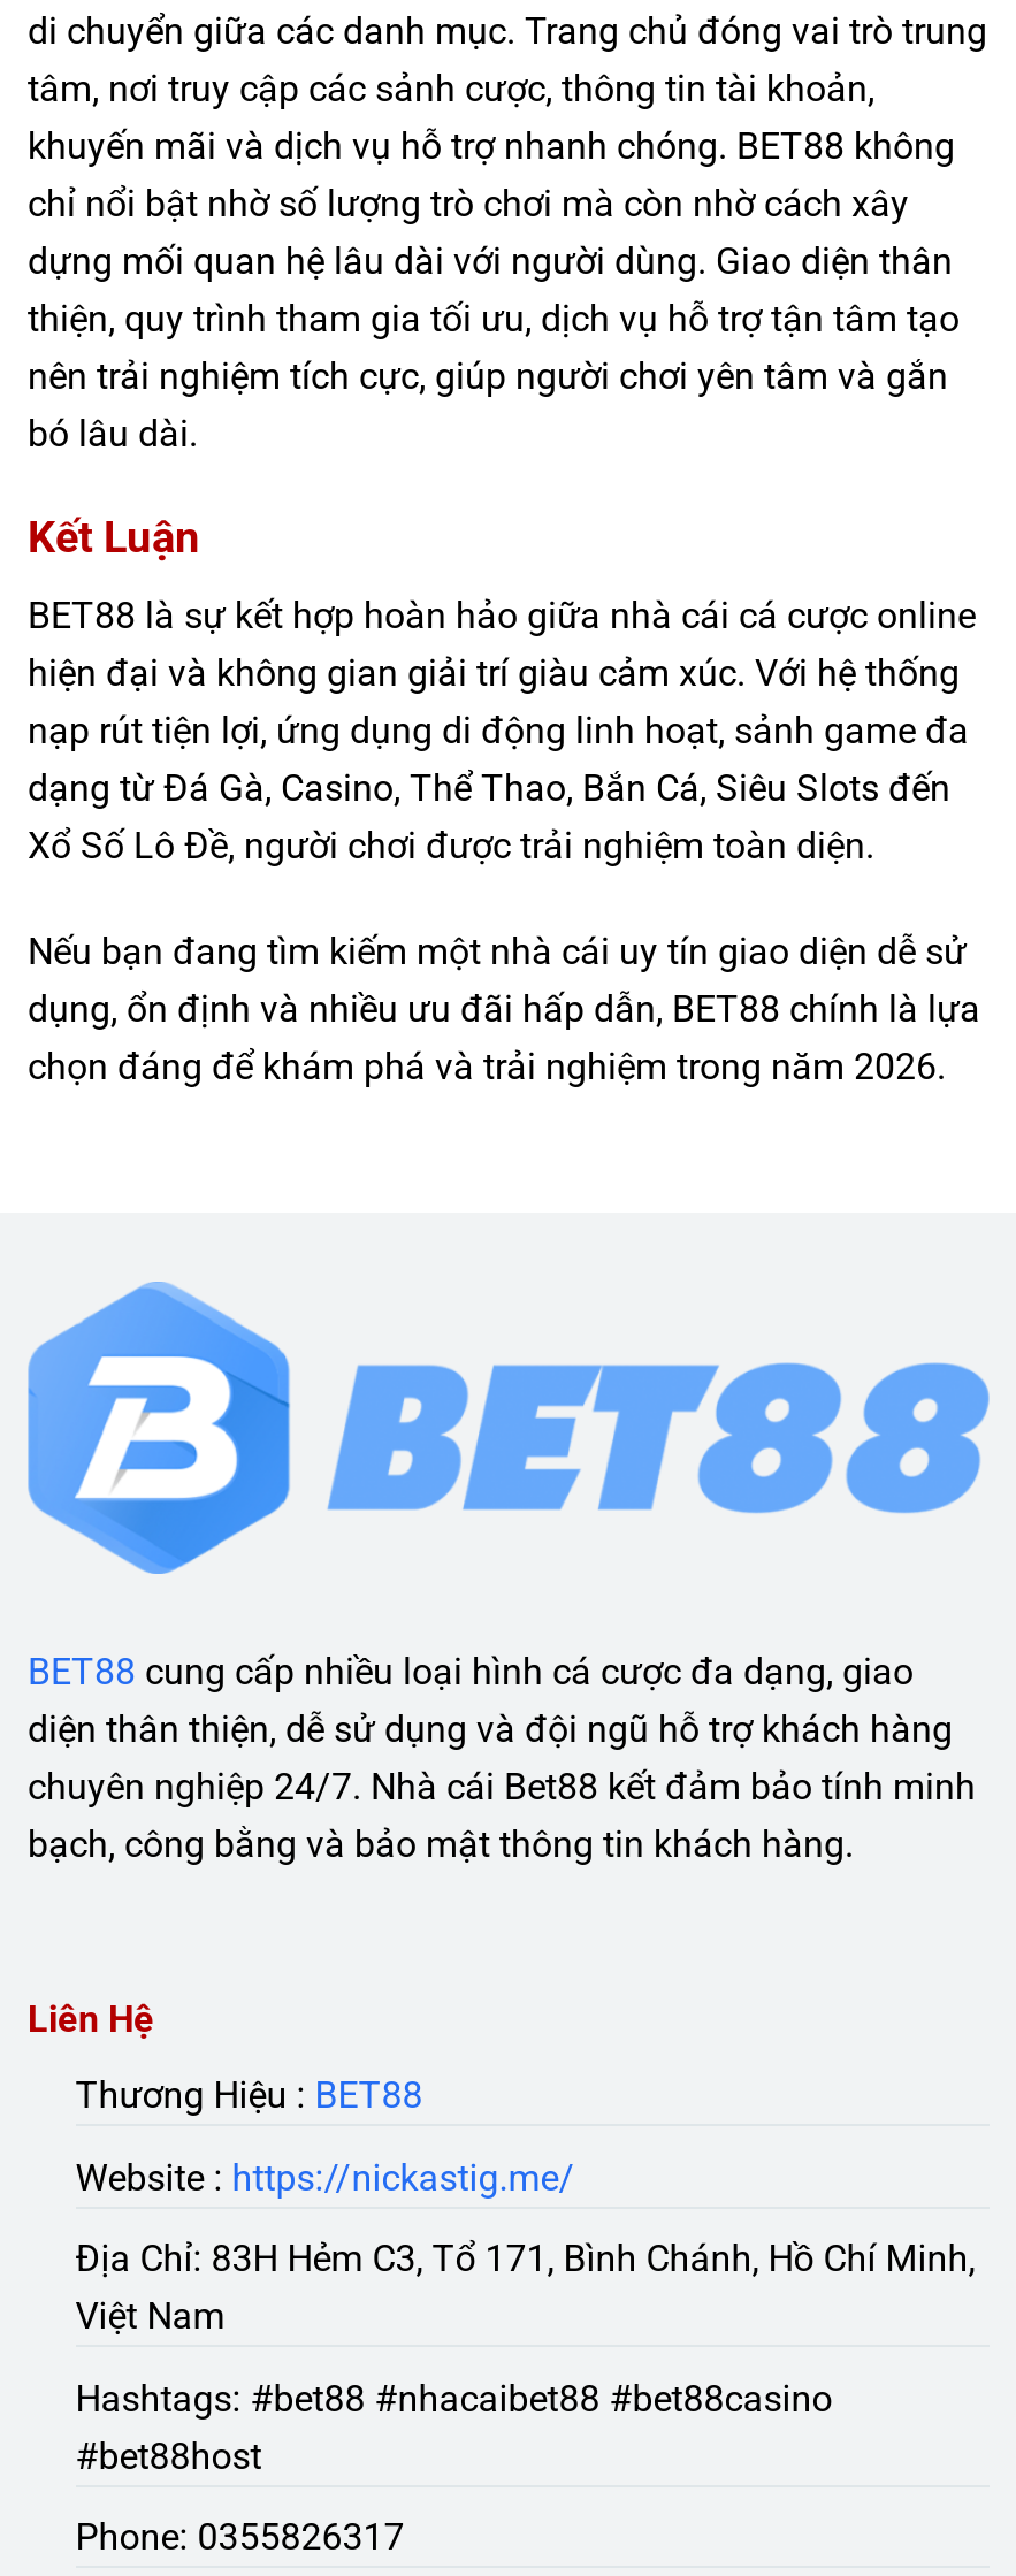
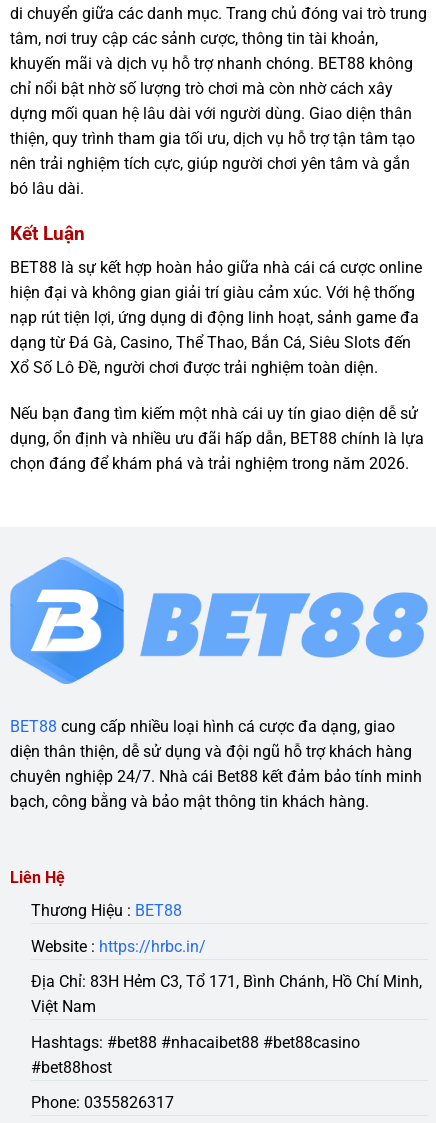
[75,2155,575,2199] Website : https://nickastig.me/ -> [31,937,206,956] Website : https://hrbc.in/

